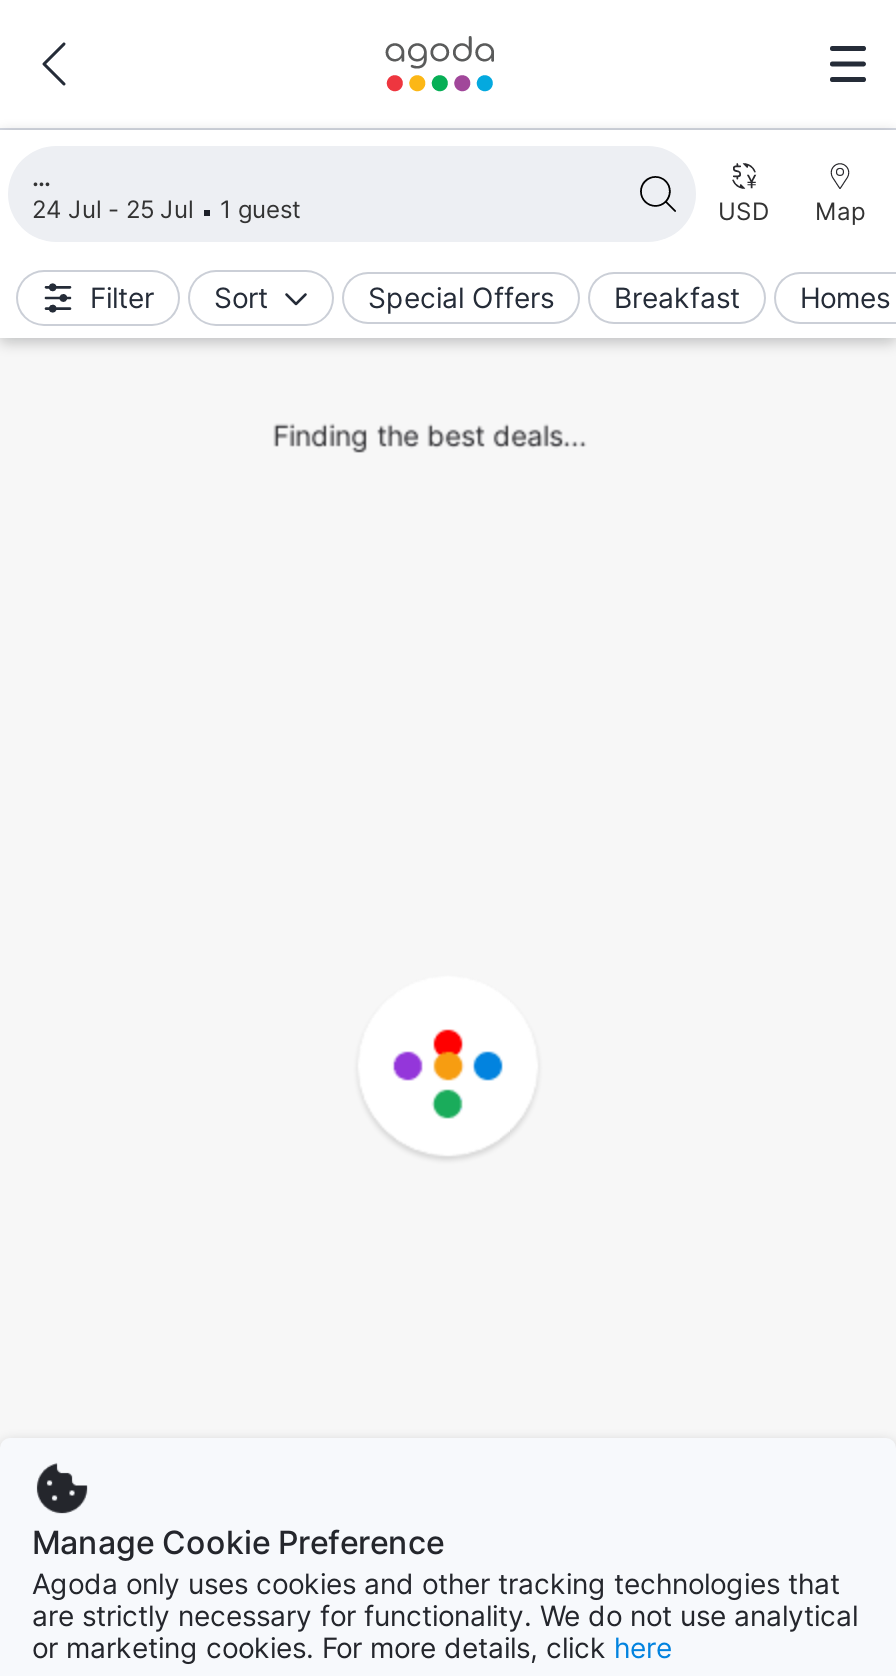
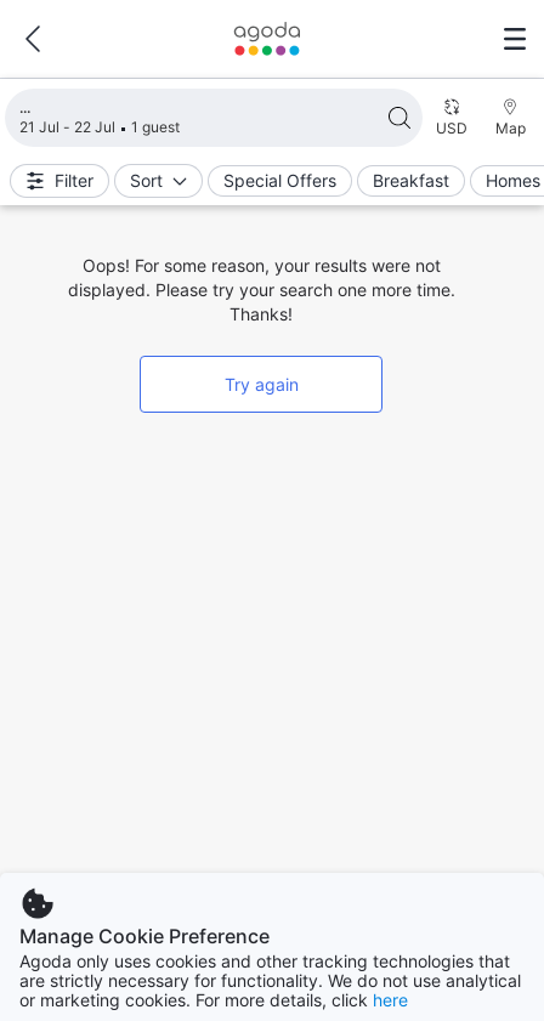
[32,194,300,224] 24 Jul - 25 Jul 1 guest -> [19,118,180,136] 21 Jul - 22 Jul 1 guest
[273,418,587,452] Finding the best deals... -> [67,255,455,395] Oops! For some reason, your results were not | displayed. Please try your search one more time. | Thanks! | Try again
[376,1028,520,1160] [image] -> none

